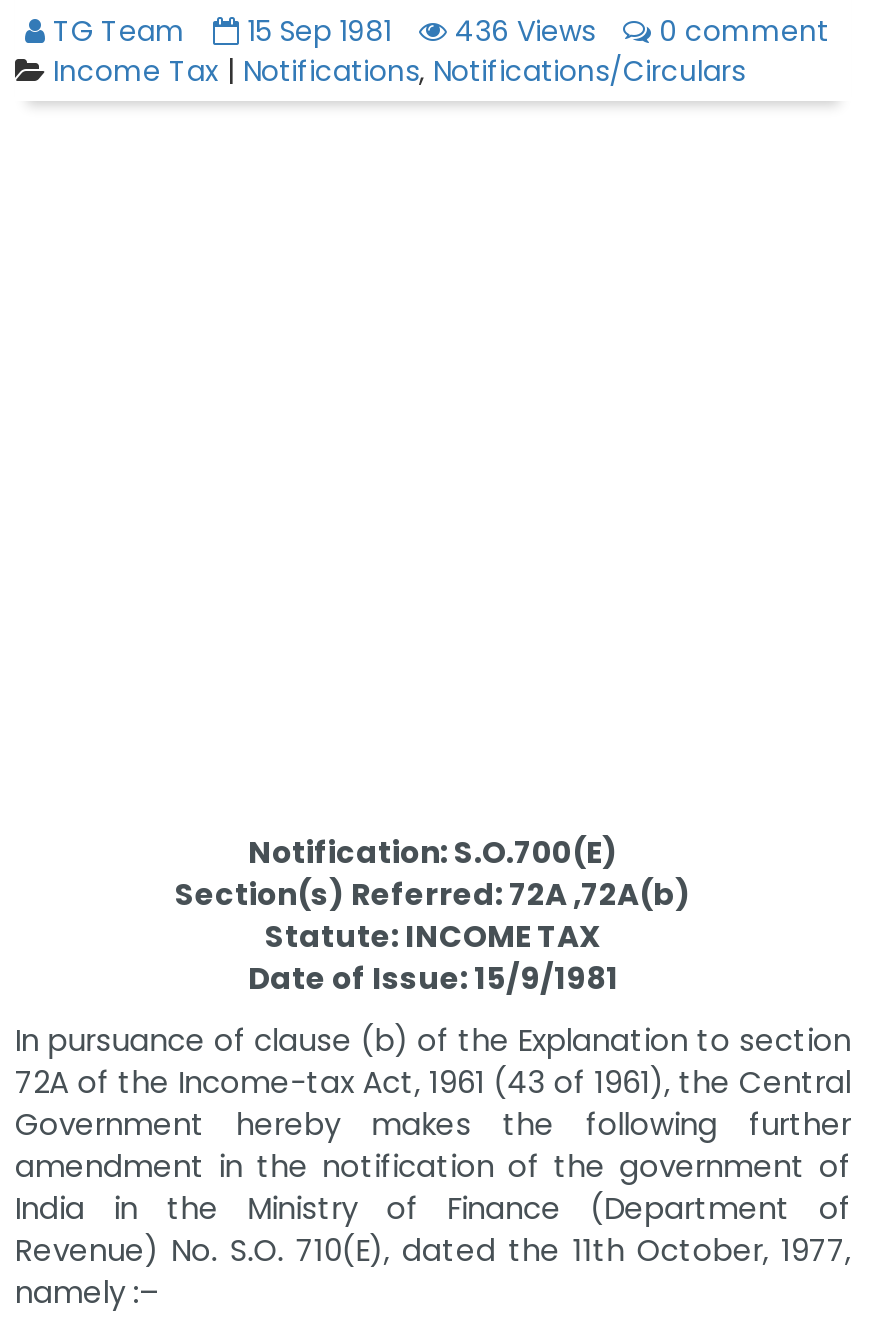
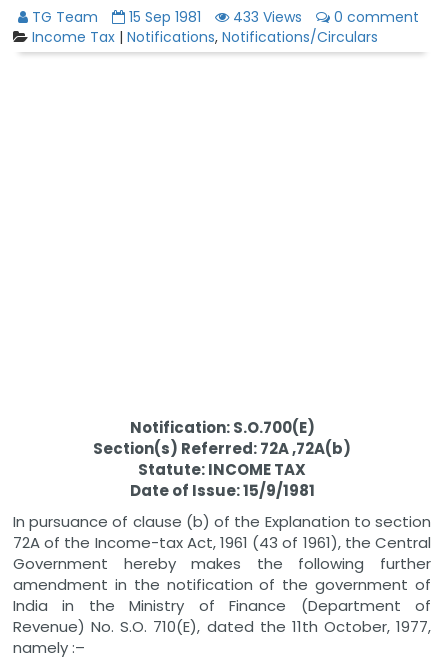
[45,11,829,51] TG Team 15 Sep 1981 436 Views 0 comment -> [28,7,419,27] TG Team 15 Sep 1981 433 Views 0 comment

